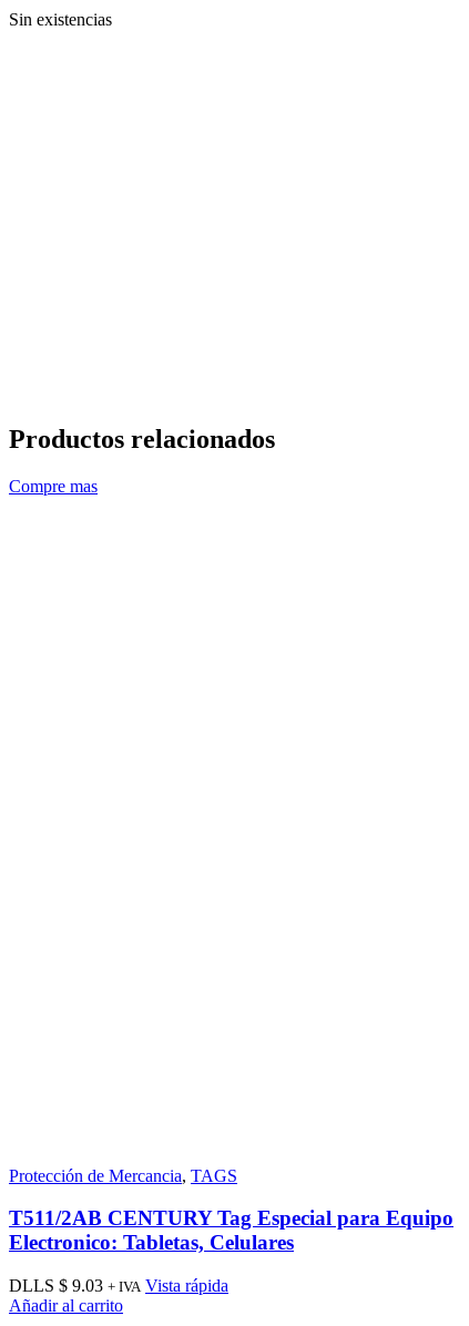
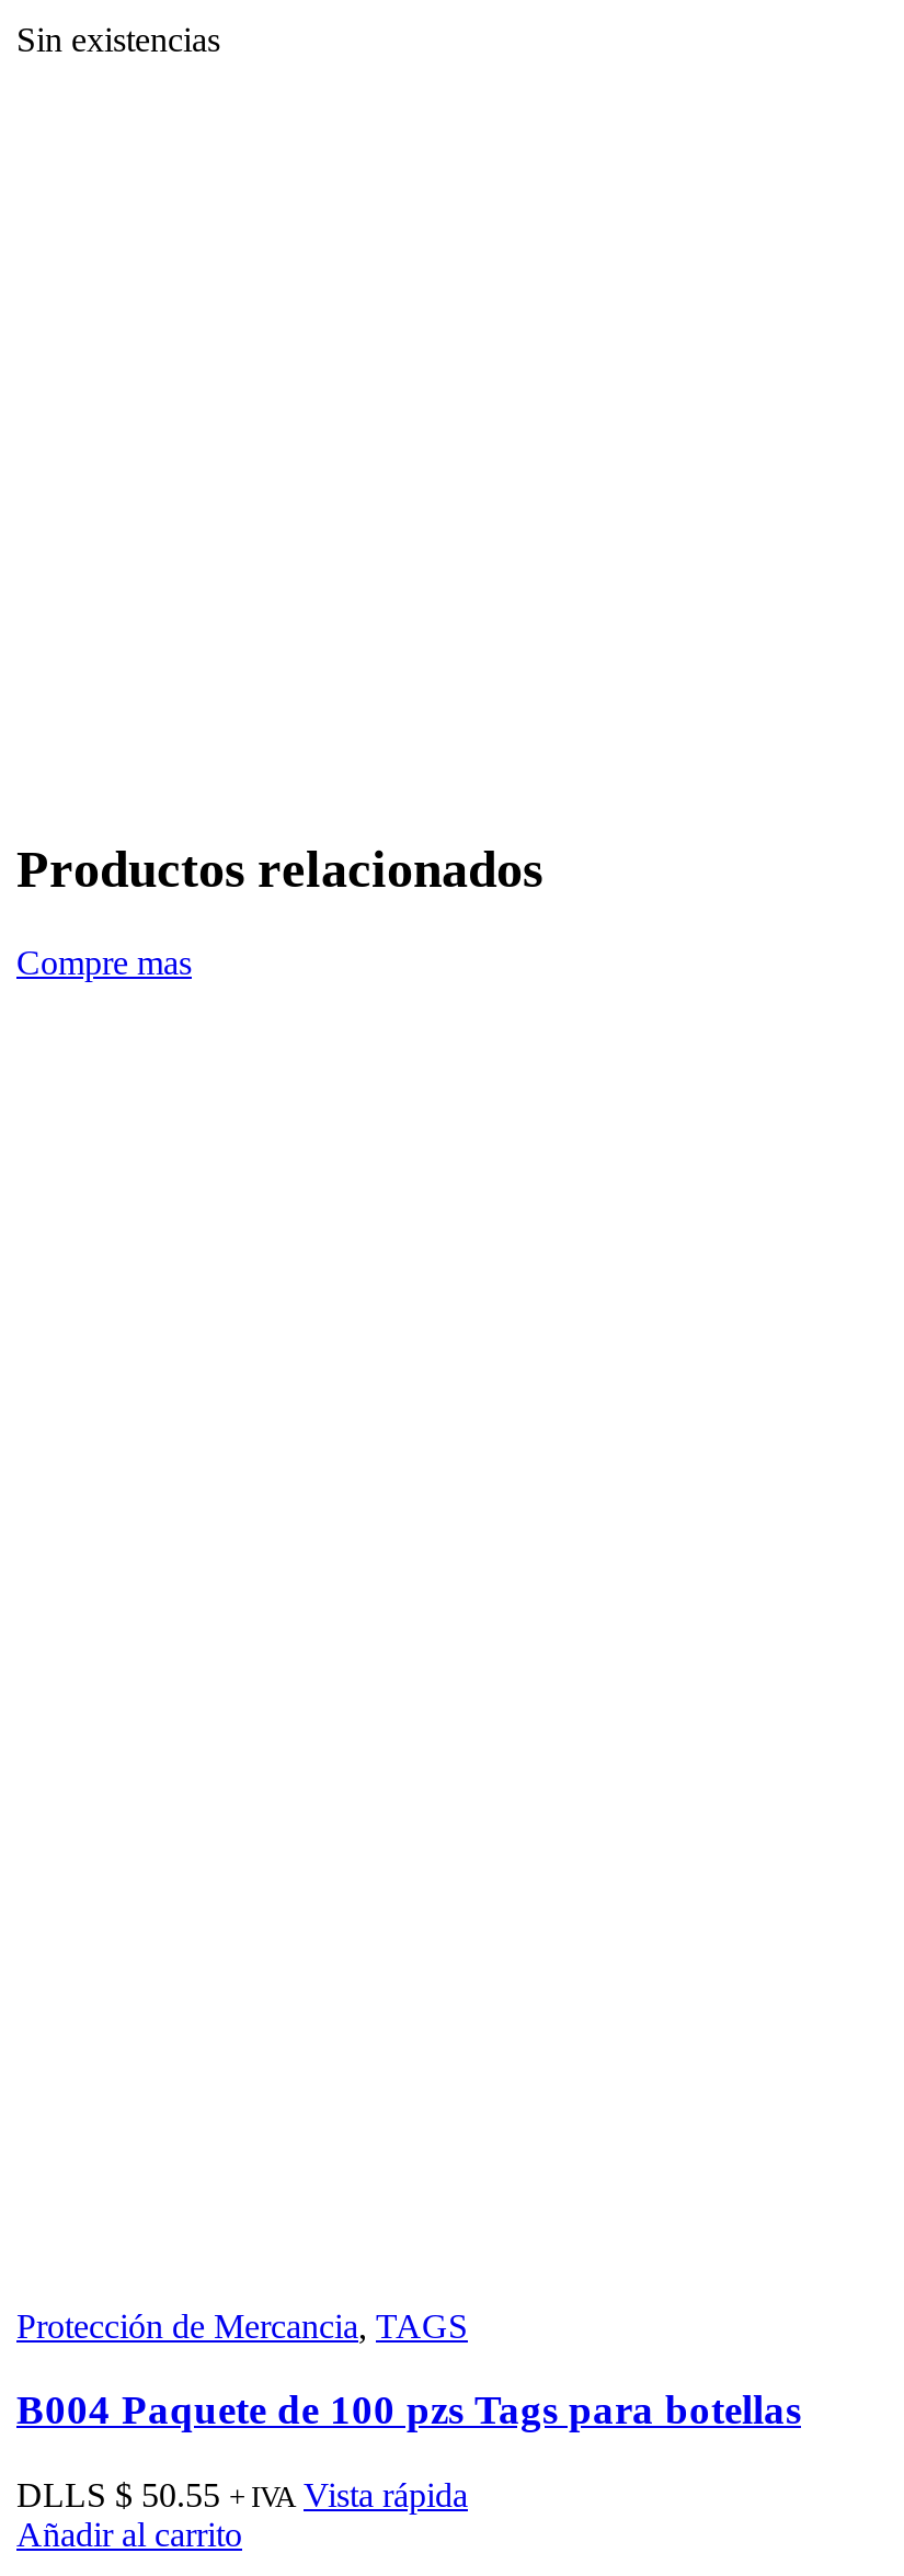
[9,1207,453,1254] T511/2AB CENTURY Tag Especial para Equipo | Electronico: Tabletas, Celulares -> [16,2387,801,2433] B004 Paquete de 100 pzs Tags para botellas
[9,1276,228,1295] DLLS $9.03 + IVA Vista rápida -> [16,2476,468,2514] DLLS $50.55 + IVA Vista rápida

